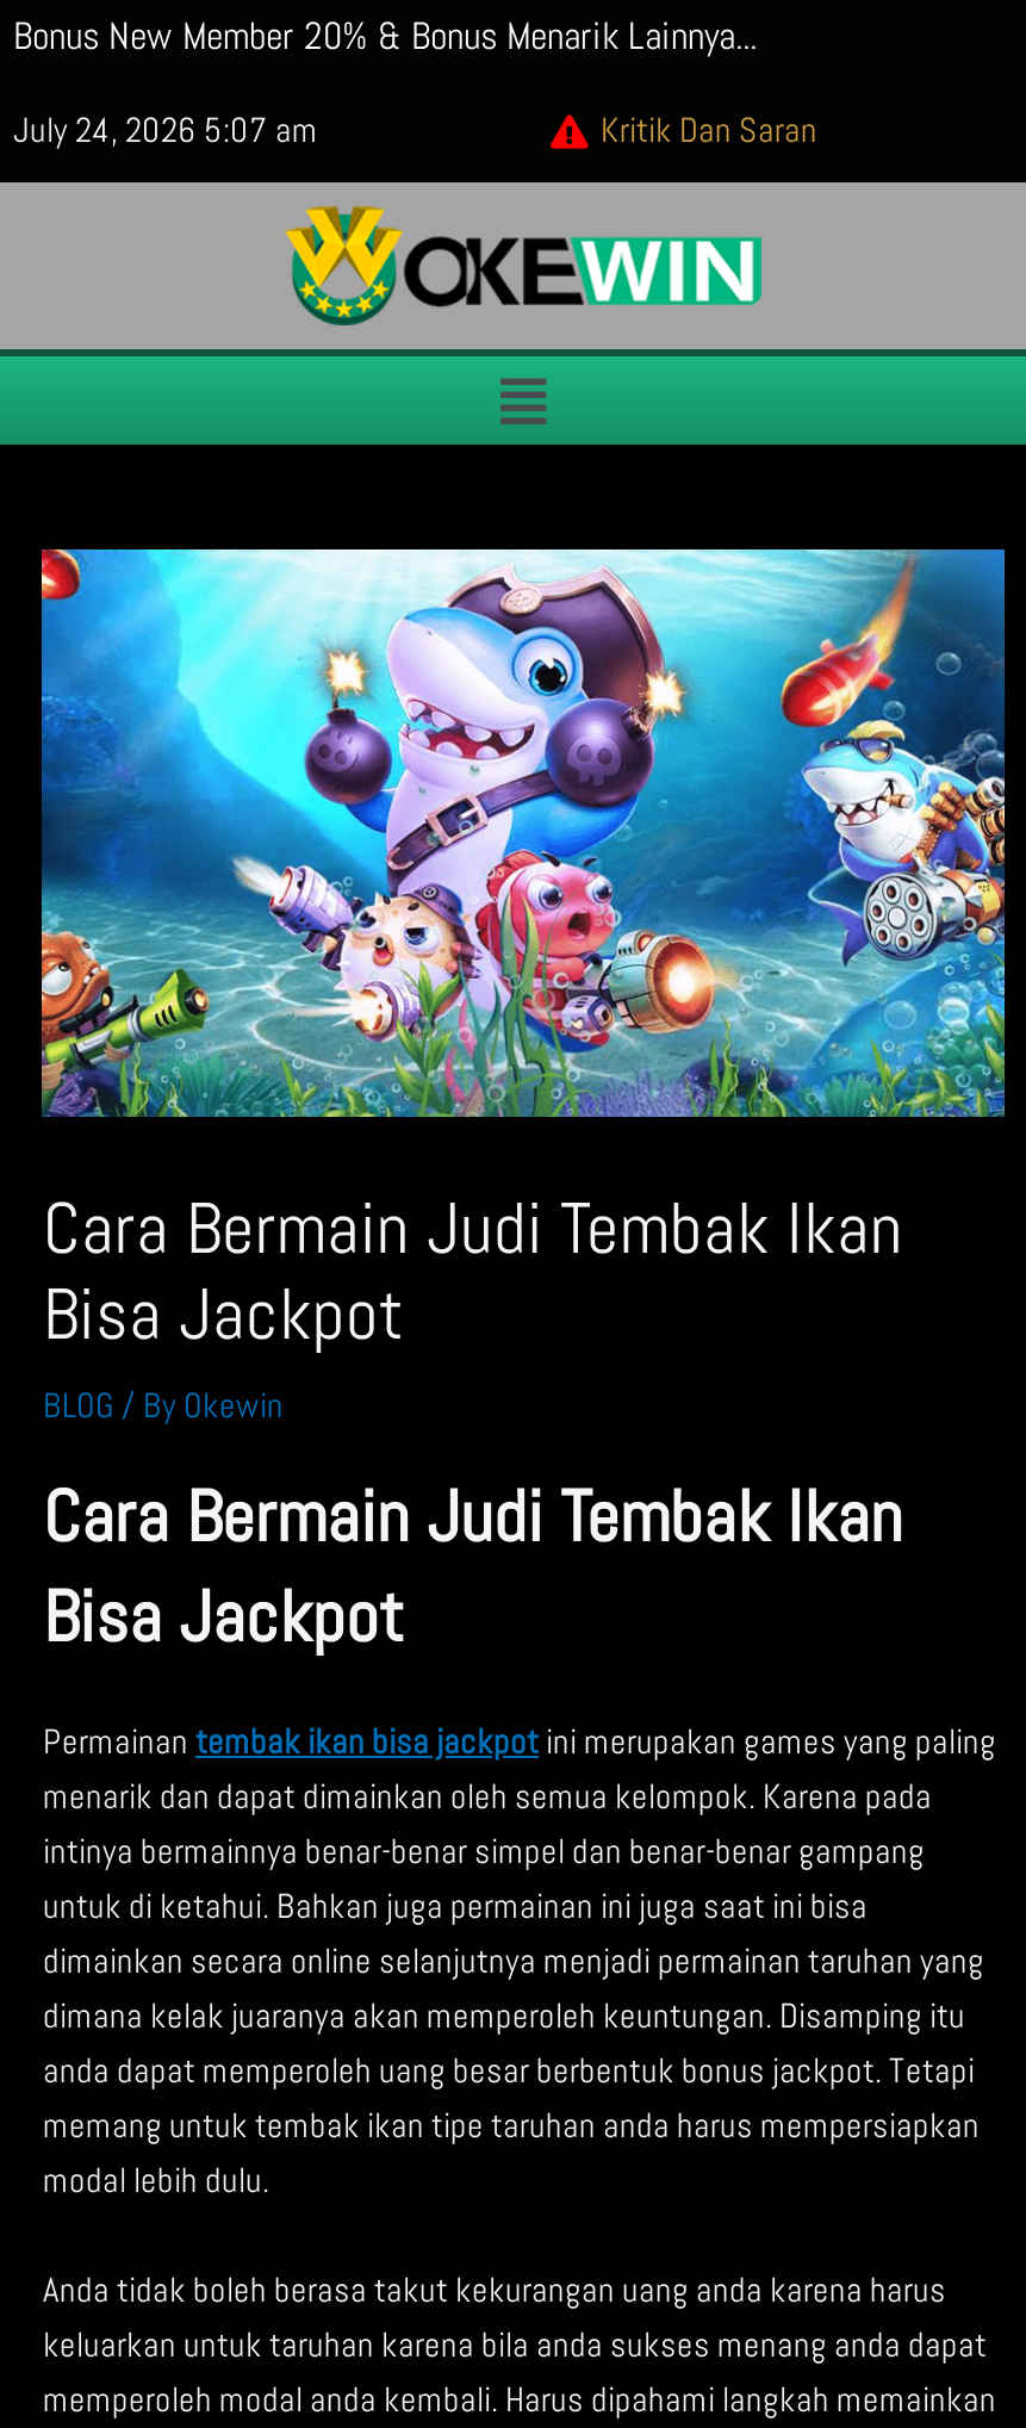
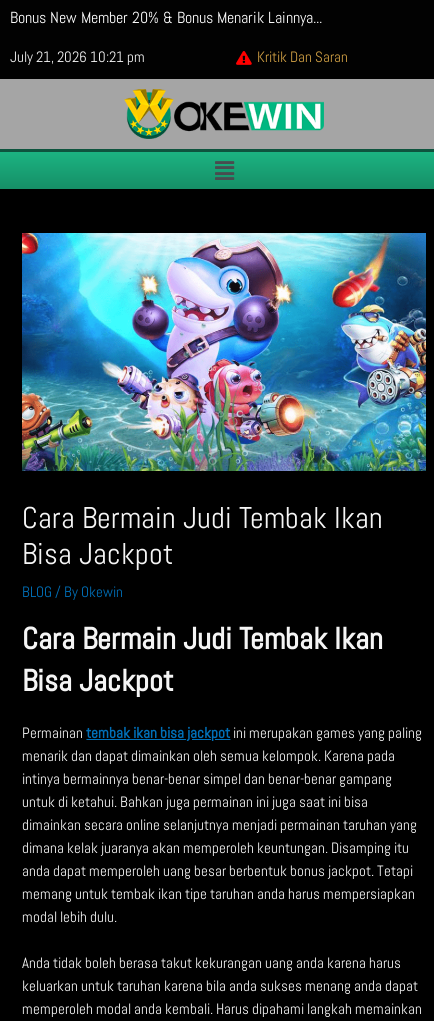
[13,108,318,151] July 24, 2026 5:07 am -> [10,48,145,66] July 21, 2026 10:21 pm

